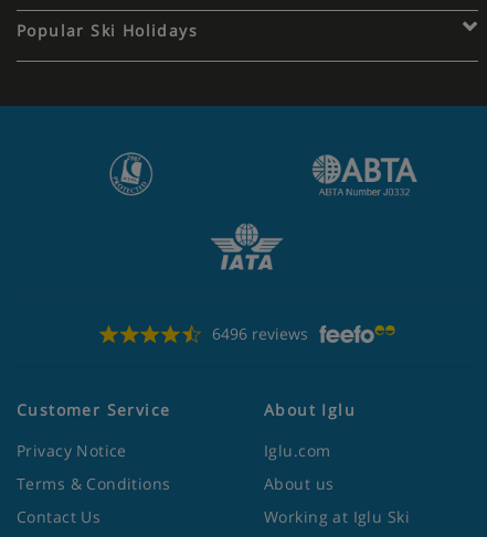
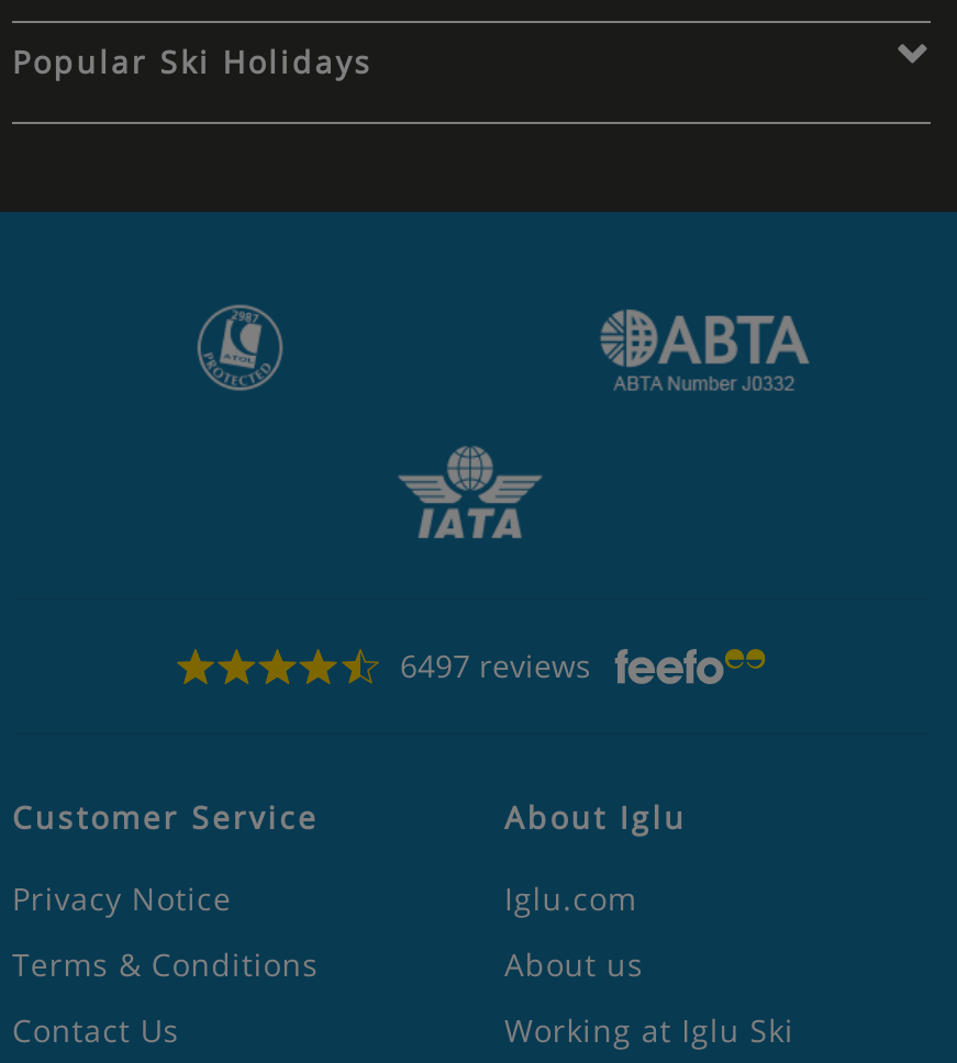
[211,323,308,344] 6496 reviews -> [400,645,591,687] 6497 reviews

